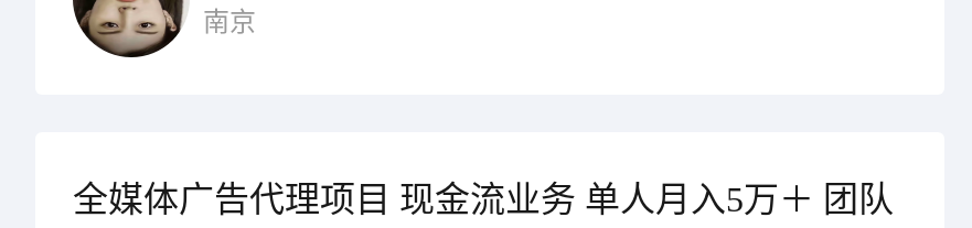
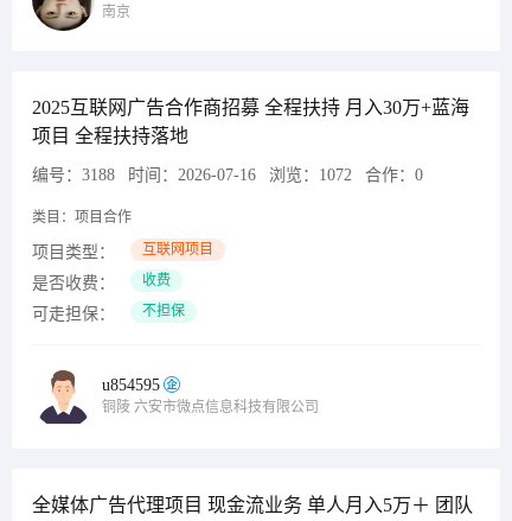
none -> [32,97,469,323] 2025互联网广告合作商招募 全程扶持 月入30万+蓝海 | 项目 全程扶持落地 | 编号：3188 | 时间：2026-07-16 | 浏览：1072 | 合作：0 | 类目：项目合作 | 项目类型： | 互联网项目 | 是否收费： | 收费 | 可走担保： | 不担保
none -> [39,369,319,425] [image] | u854595 | 铜陵 六安市微点信息科技有限公司

